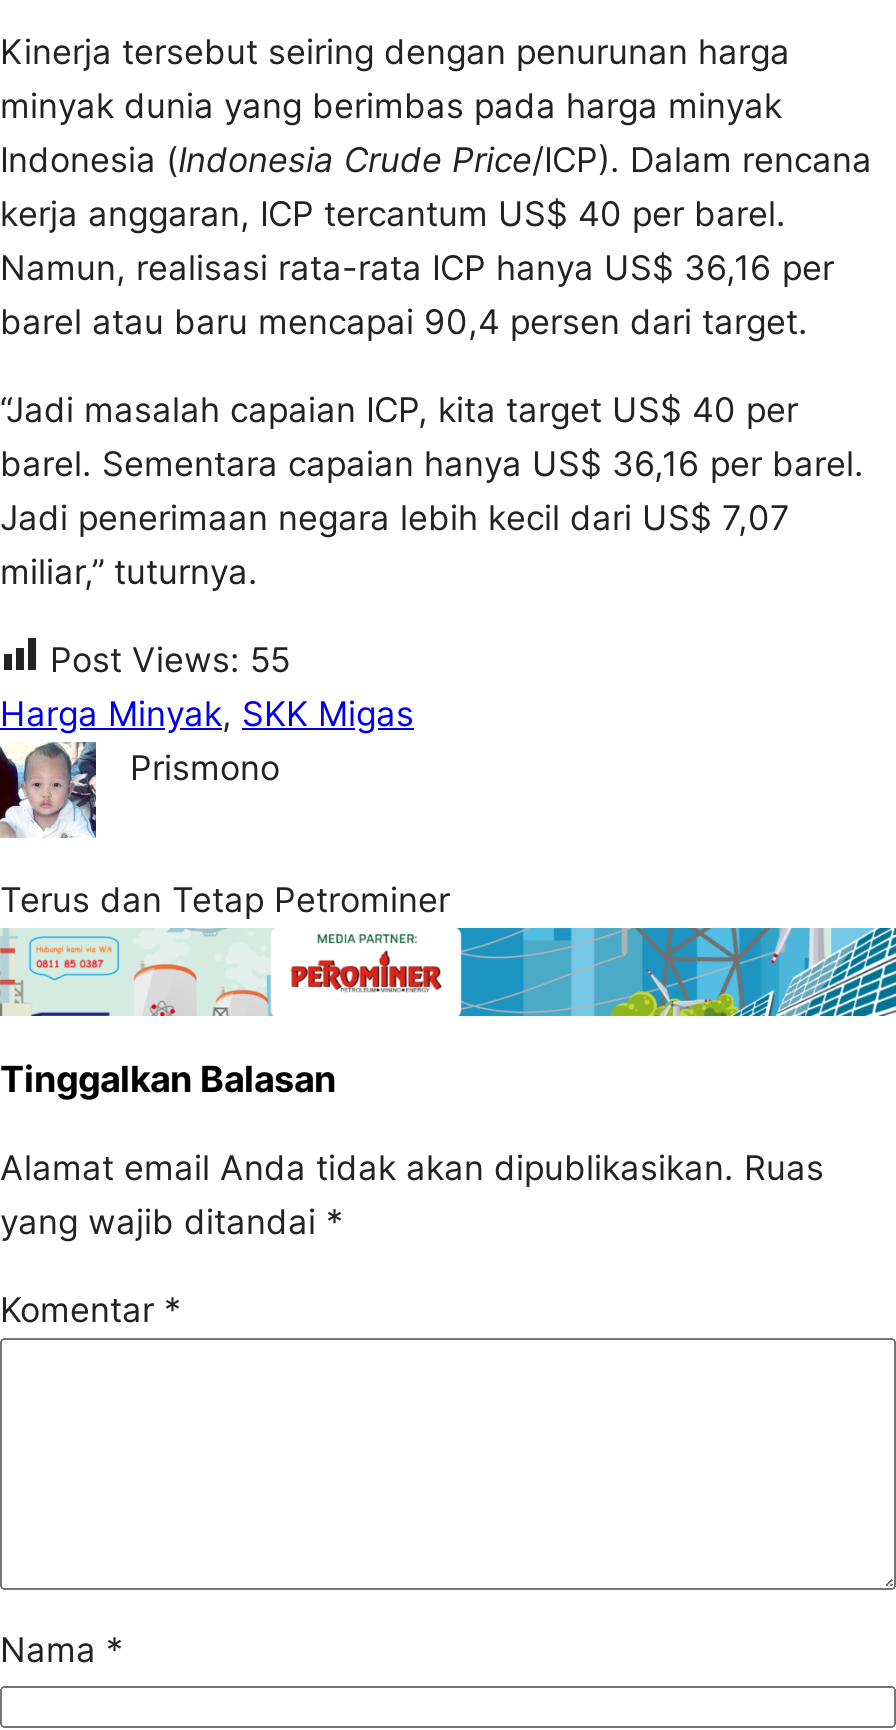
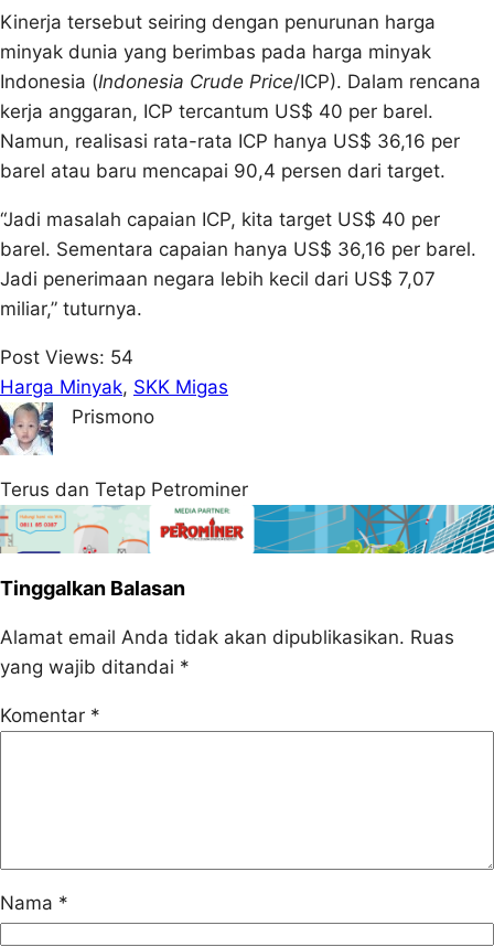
[50,640,290,680] Post Views: 55 -> [0,346,133,368] Post Views: 54

